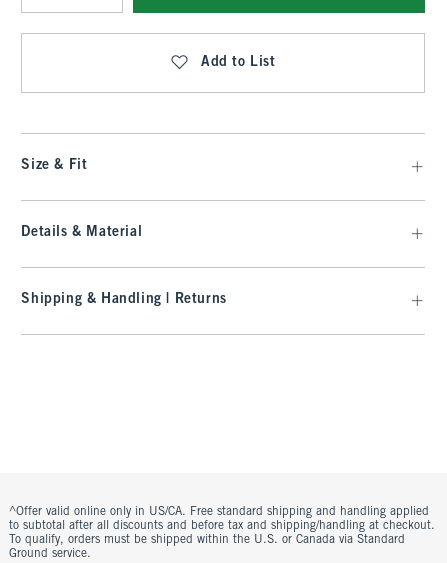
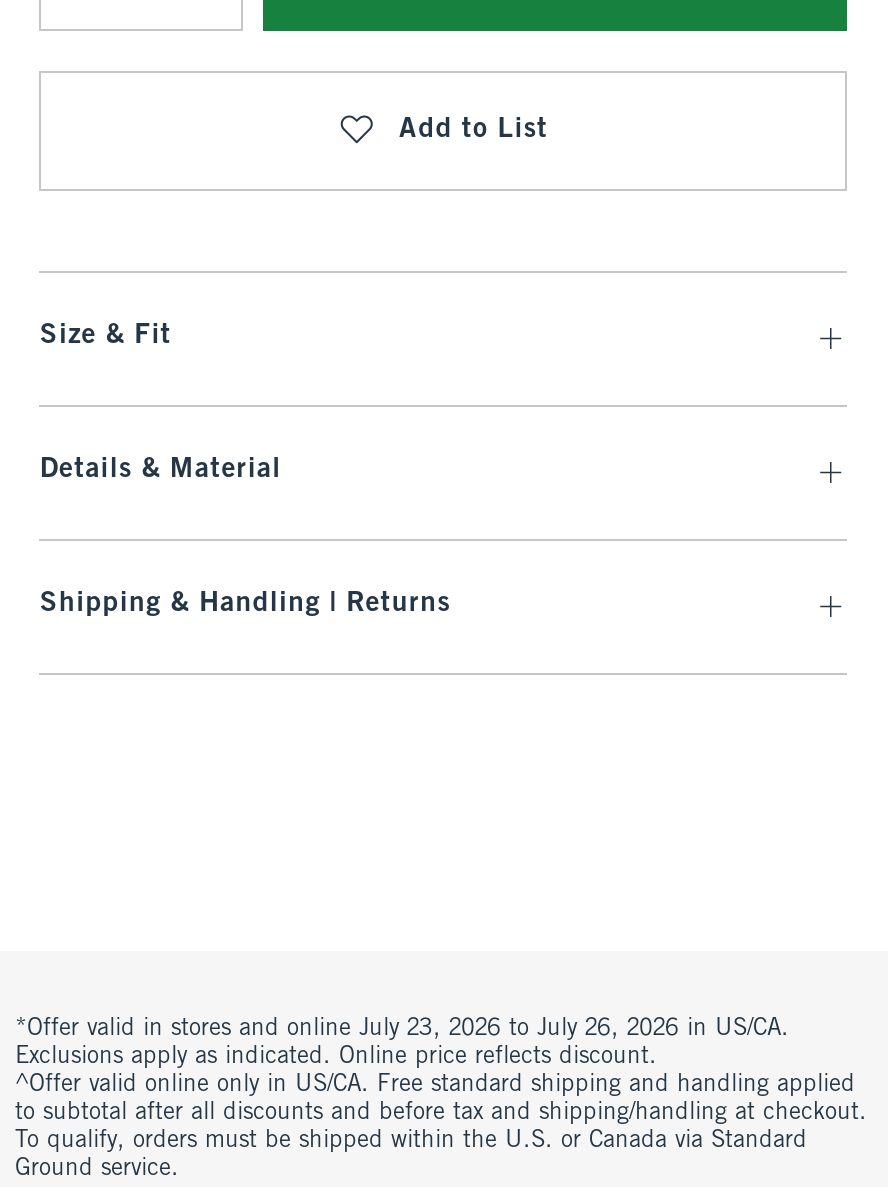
none -> [15,1017,789,1069] *Offer valid in stores and online July 23, 2026 to July 26, 2026 in US/CA. | Exclusions apply as indicated. Online price reflects discount.

